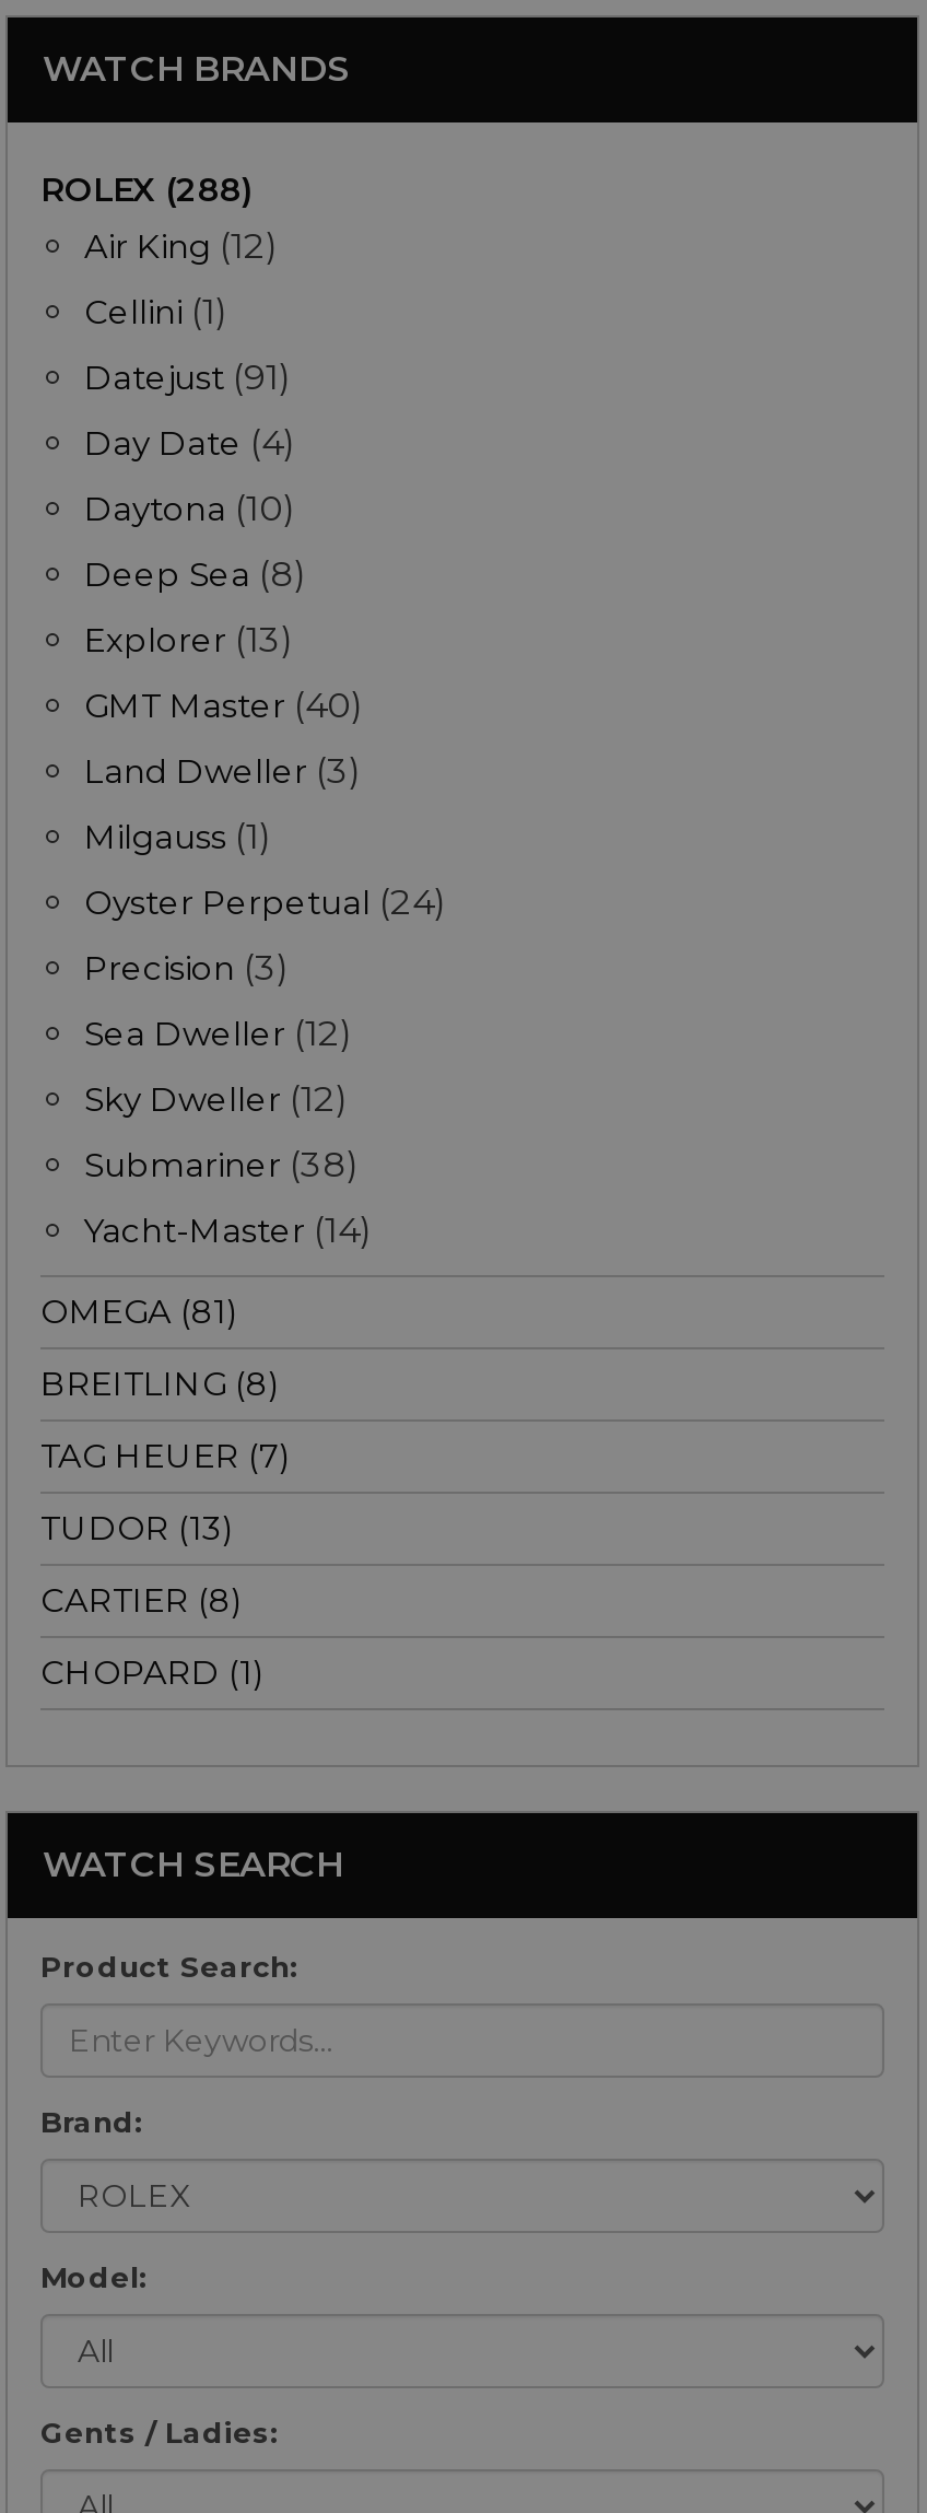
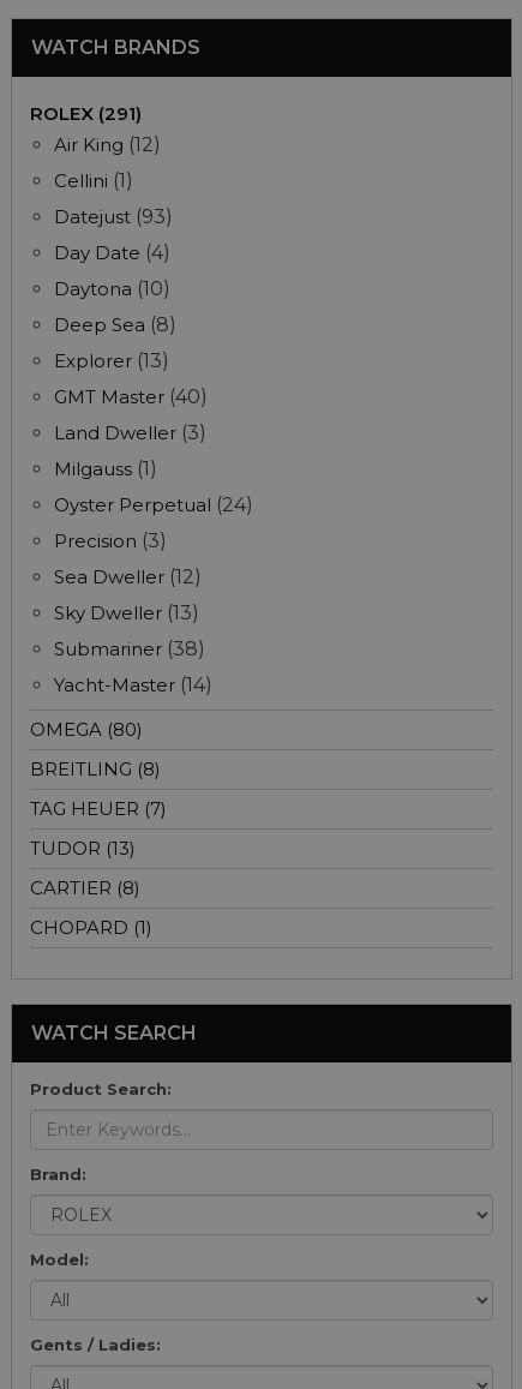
[40,169,253,211] ROLEX (288) -> [30,102,142,125] ROLEX (291)
[84,357,292,399] Datejust (91) -> [54,206,173,228] Datejust (93)
[84,1079,349,1120] Sky Dweller (12) -> [54,602,199,625] Sky Dweller (13)
[40,1291,237,1333] OMEGA (81) -> [30,718,143,741] OMEGA (80)

